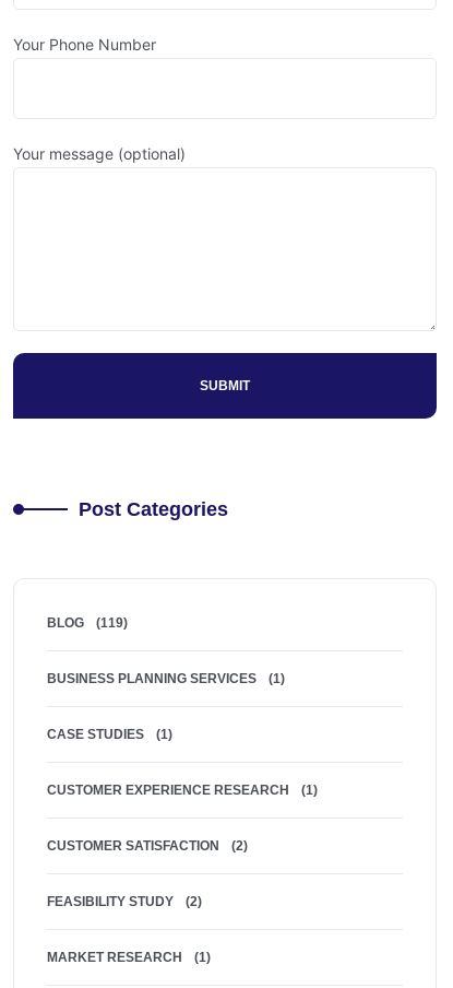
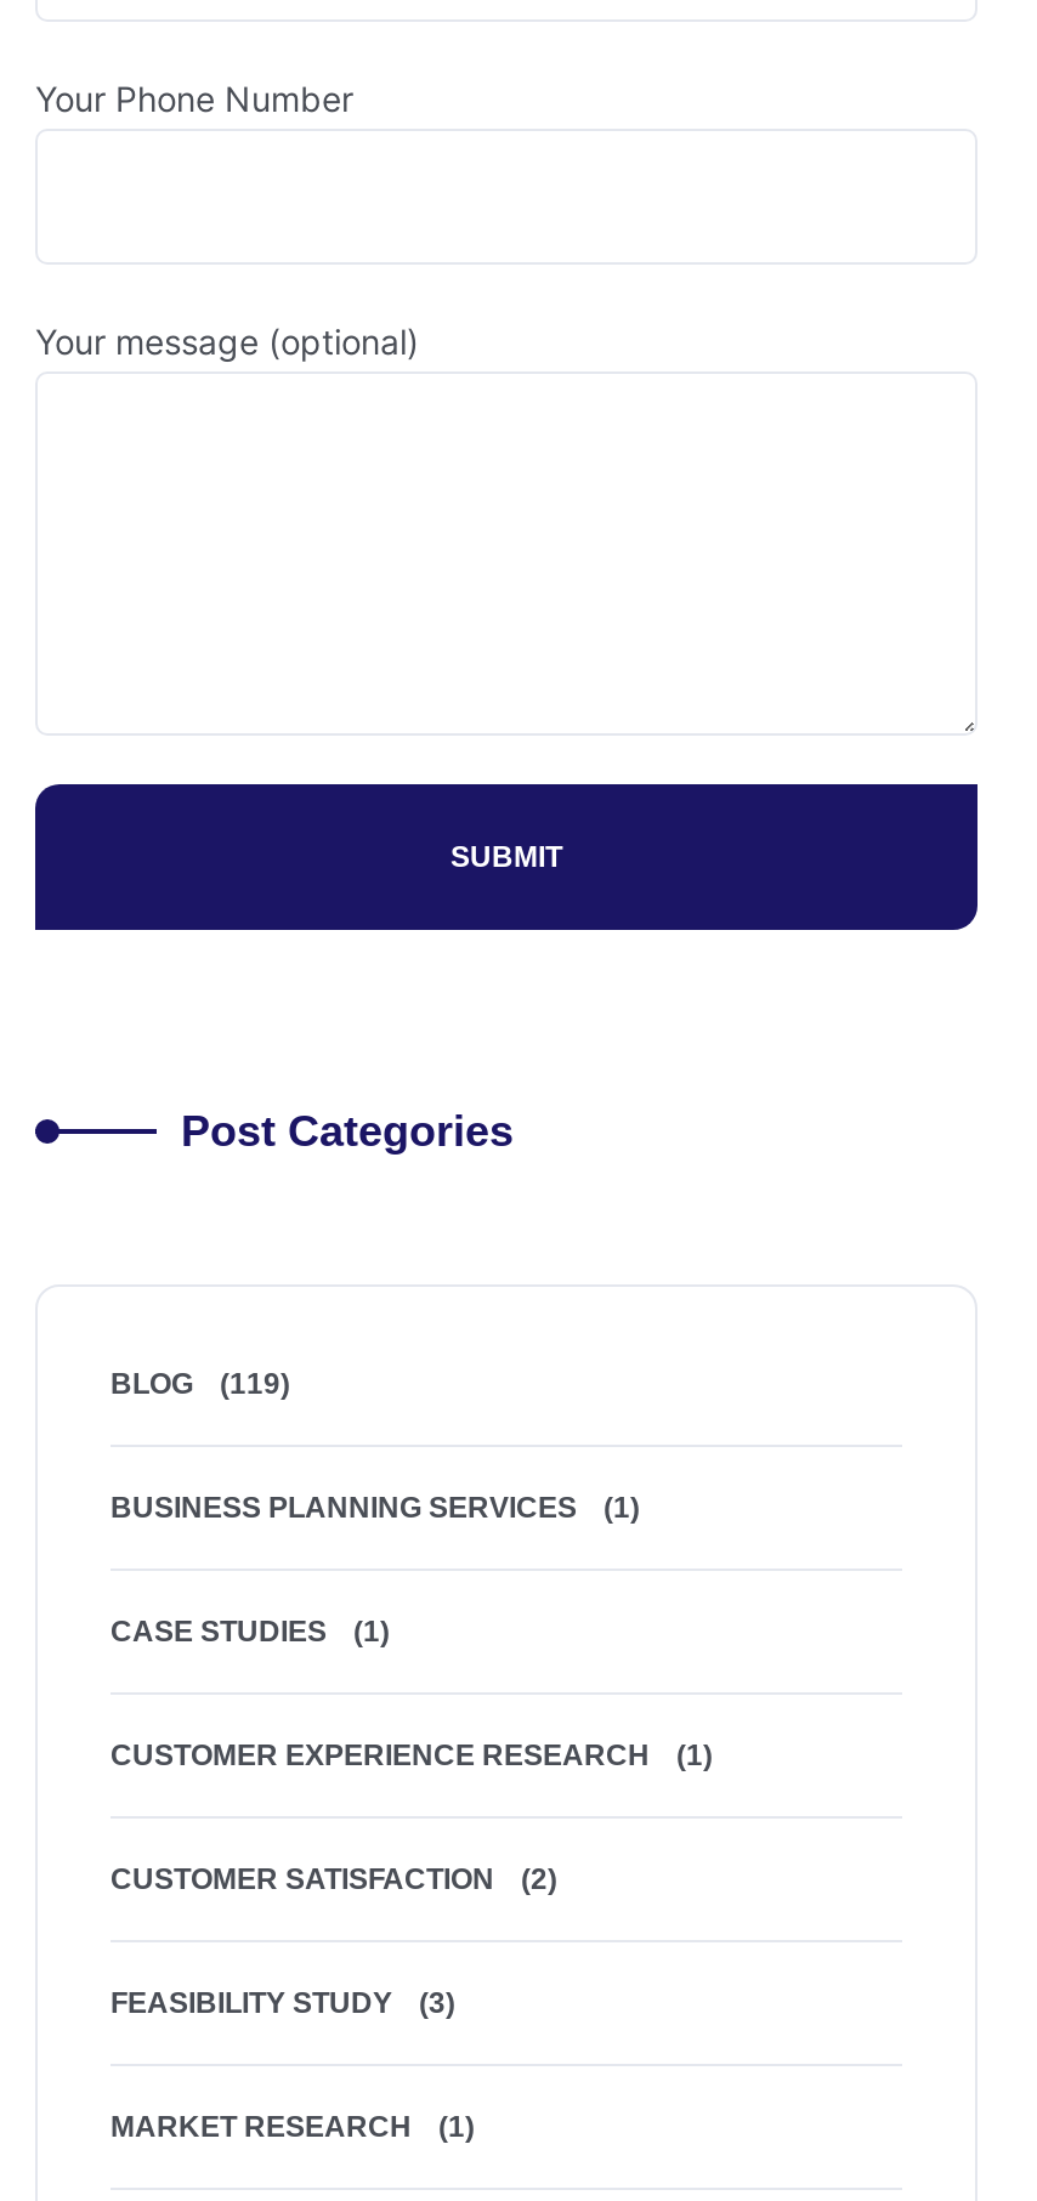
[47,894,202,909] FEASIBILITY STUDY (2) -> [110,1986,455,2020] FEASIBILITY STUDY (3)

